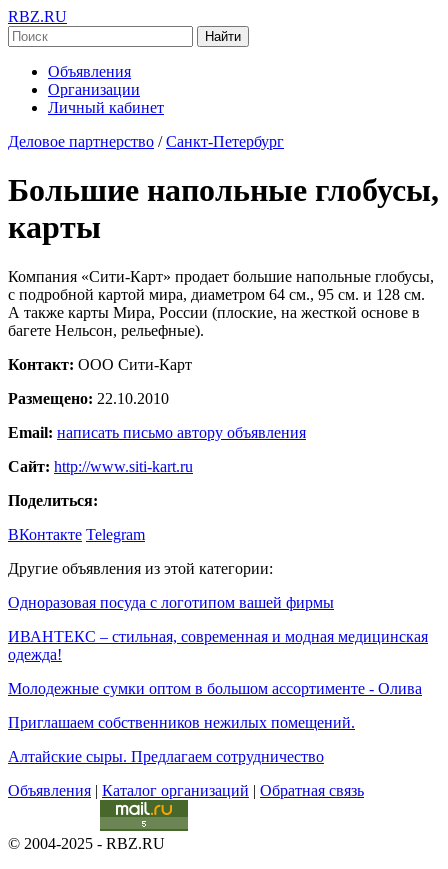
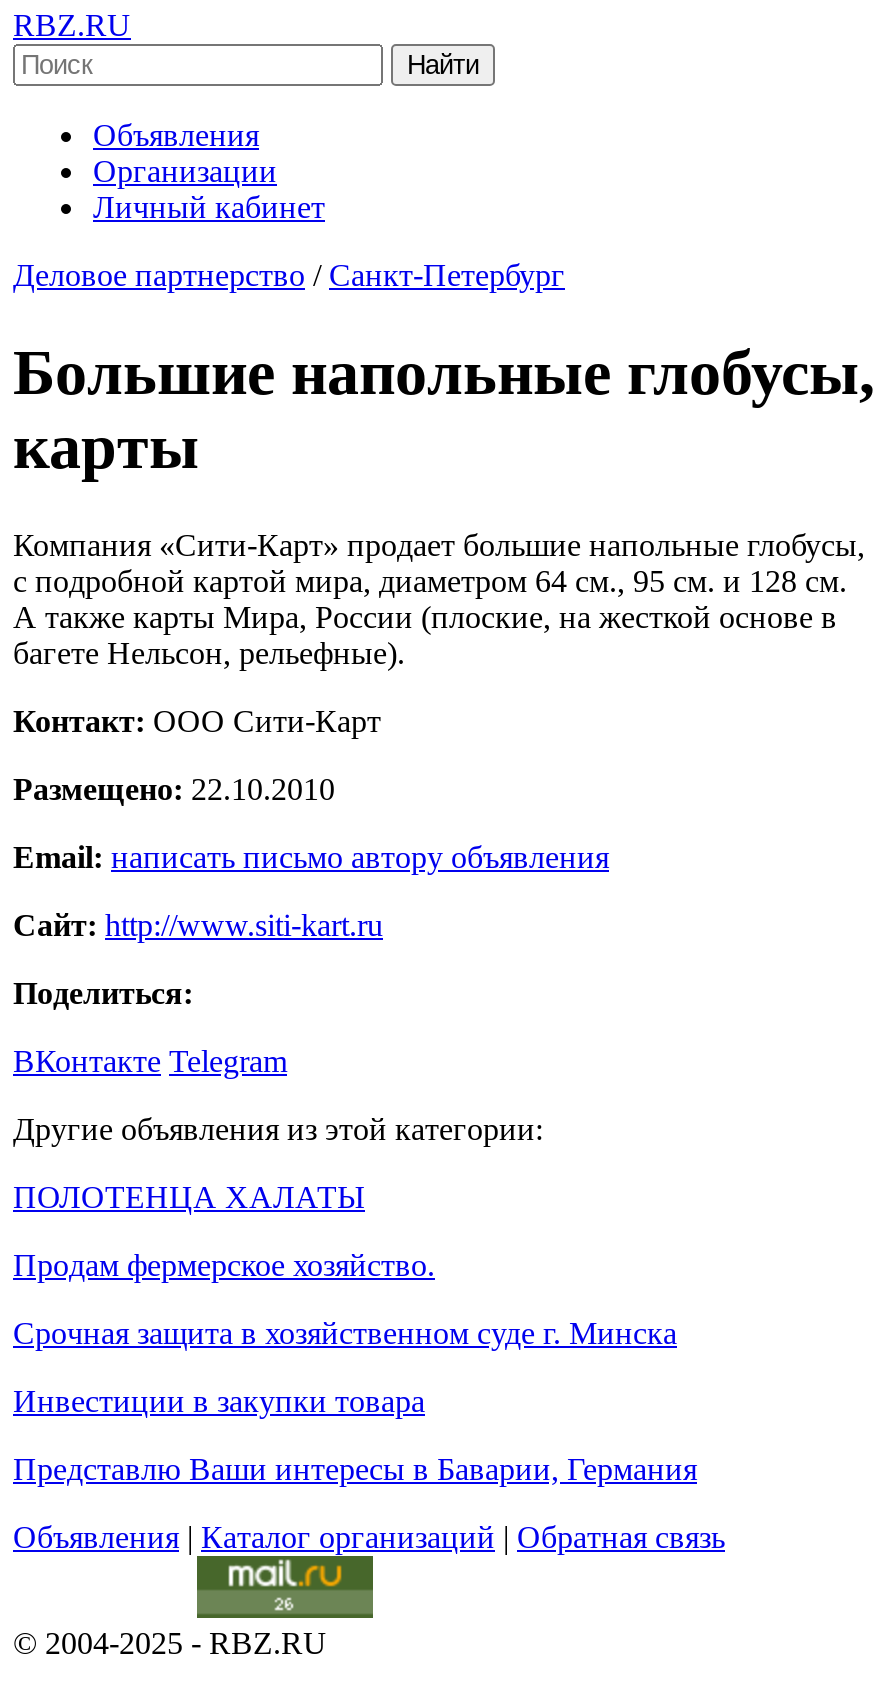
[8,594,334,611] Одноразовая посуда с логотипом вашей фирмы -> [13,1180,365,1214] ПОЛОТЕНЦА ХАЛАТЫ
[8,628,428,663] ИВАНТЕКС – стильная, современная и модная медицинская | одежда! -> [13,1248,435,1282] Продам фермерское хозяйство.
[8,680,422,697] Молодежные сумки оптом в большом ассортименте - Олива -> [13,1316,677,1350] Срочная защита в хозяйственном суде г. Минска
[8,714,355,731] Приглашаем собственников нежилых помещений. -> [13,1384,425,1418] Инвестиции в закупки товара
[8,748,324,765] Алтайские сыры. Предлагаем сотрудничество -> [13,1452,697,1486] Представлю Ваши интересы в Баварии, Германия

